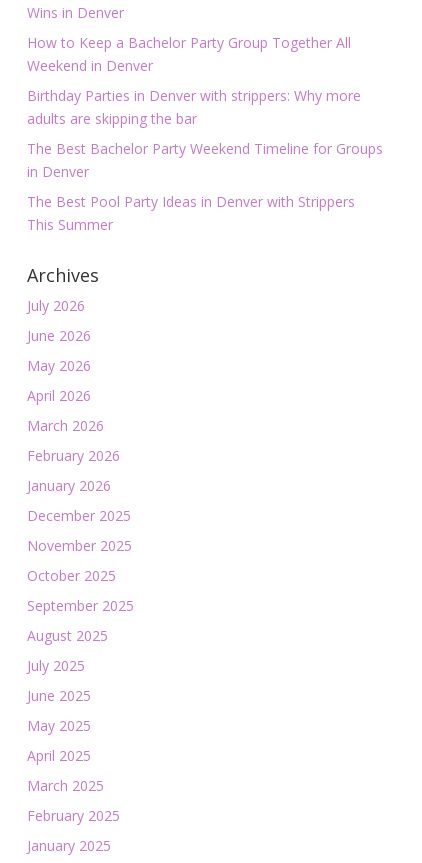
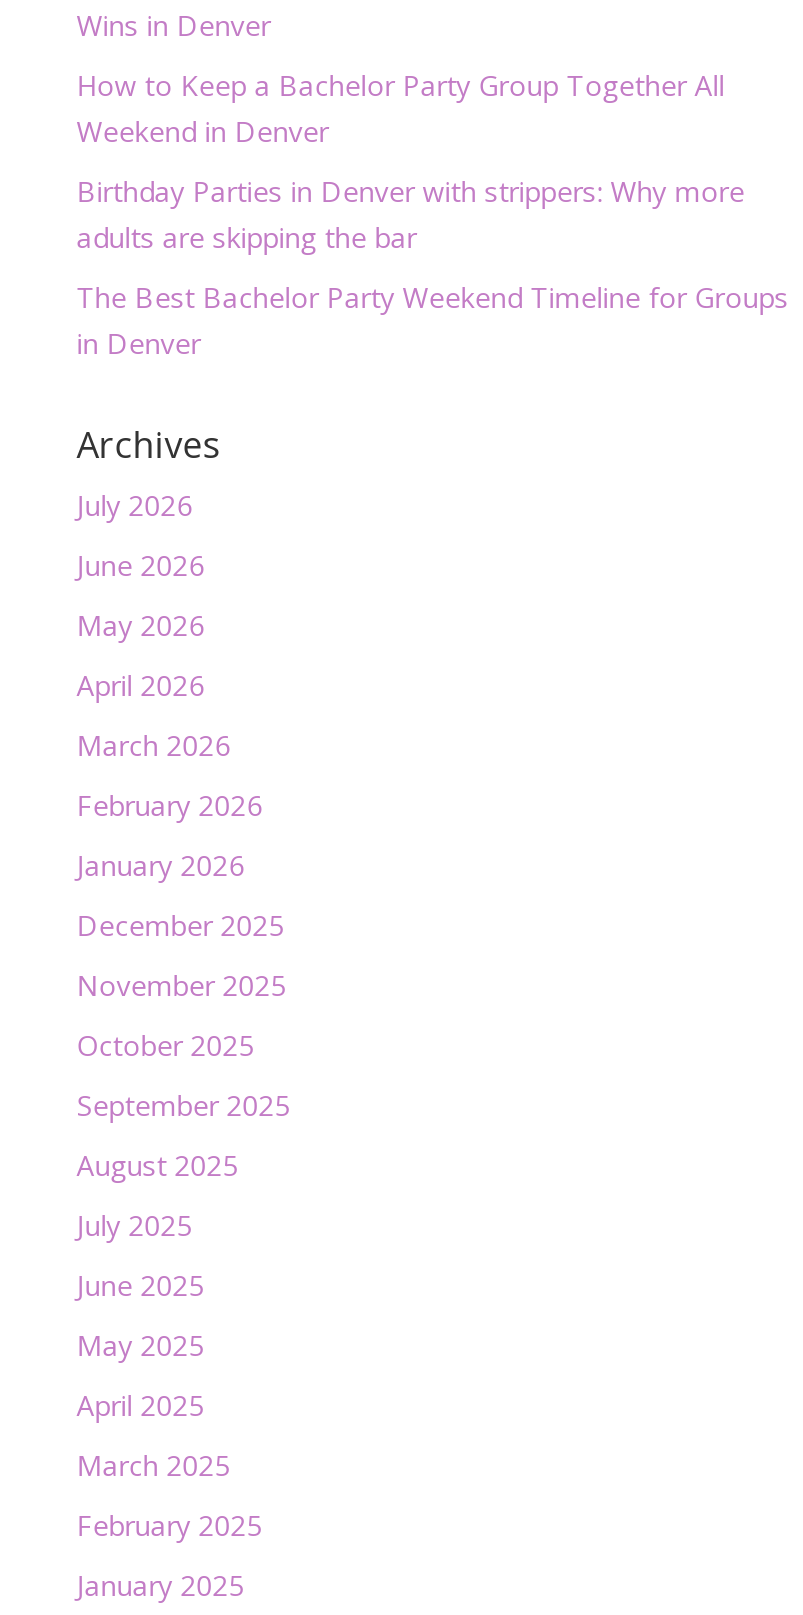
[27,192,355,234] The Best Pool Party Ideas in Denver with Strippers | This Summer -> none

